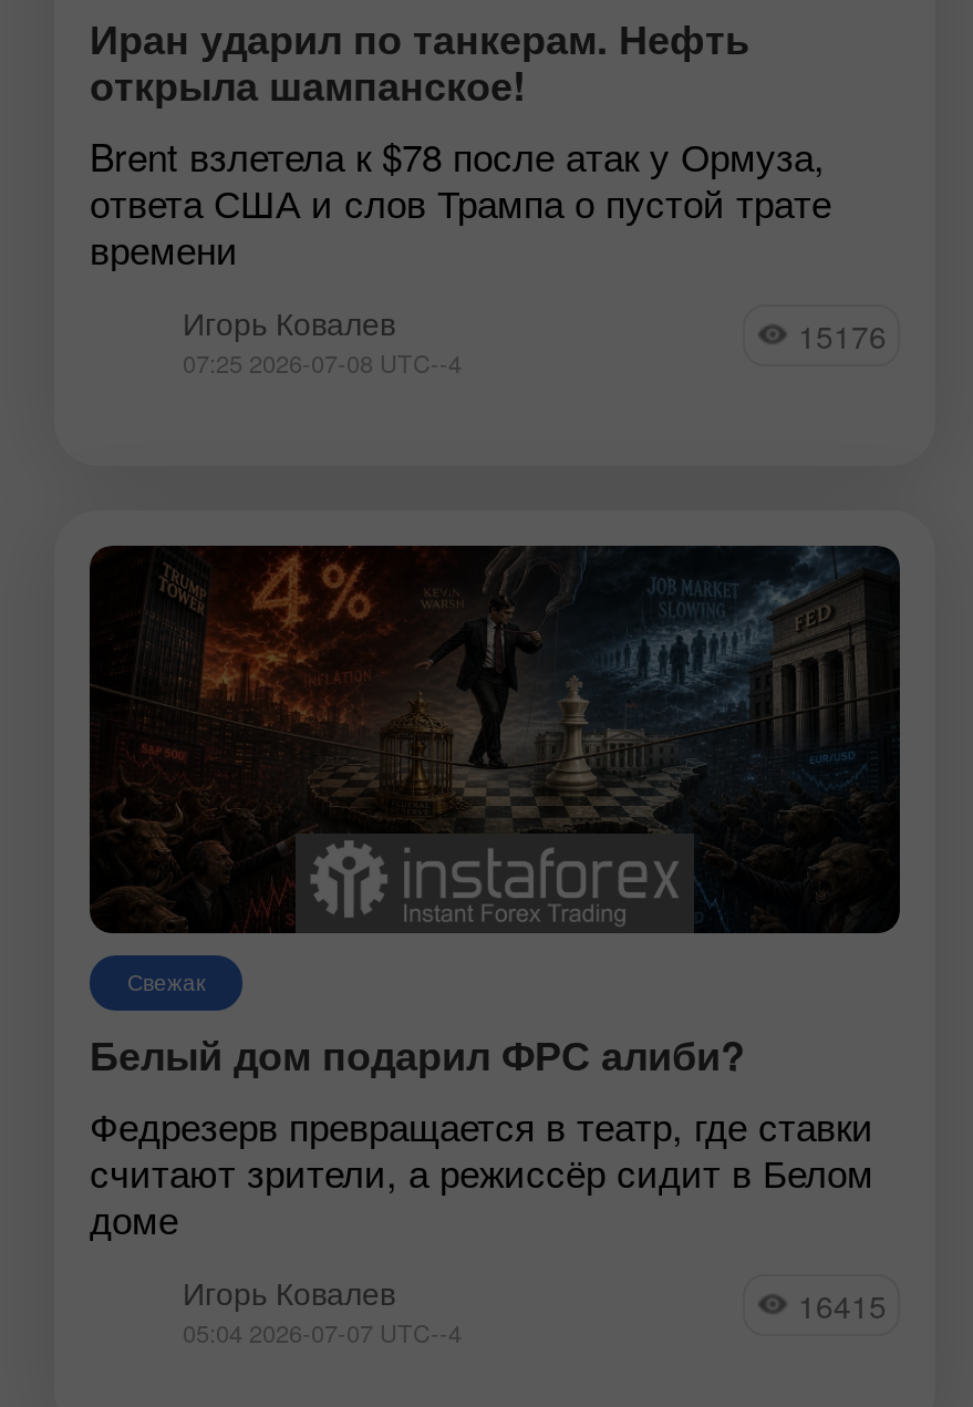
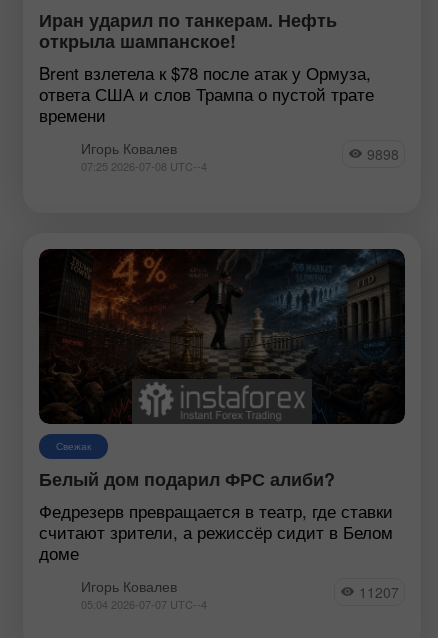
[798,313,887,358] 15176 -> [367,144,399,164] 9898
[798,1283,887,1327] 16415 -> [359,582,399,602] 11207

